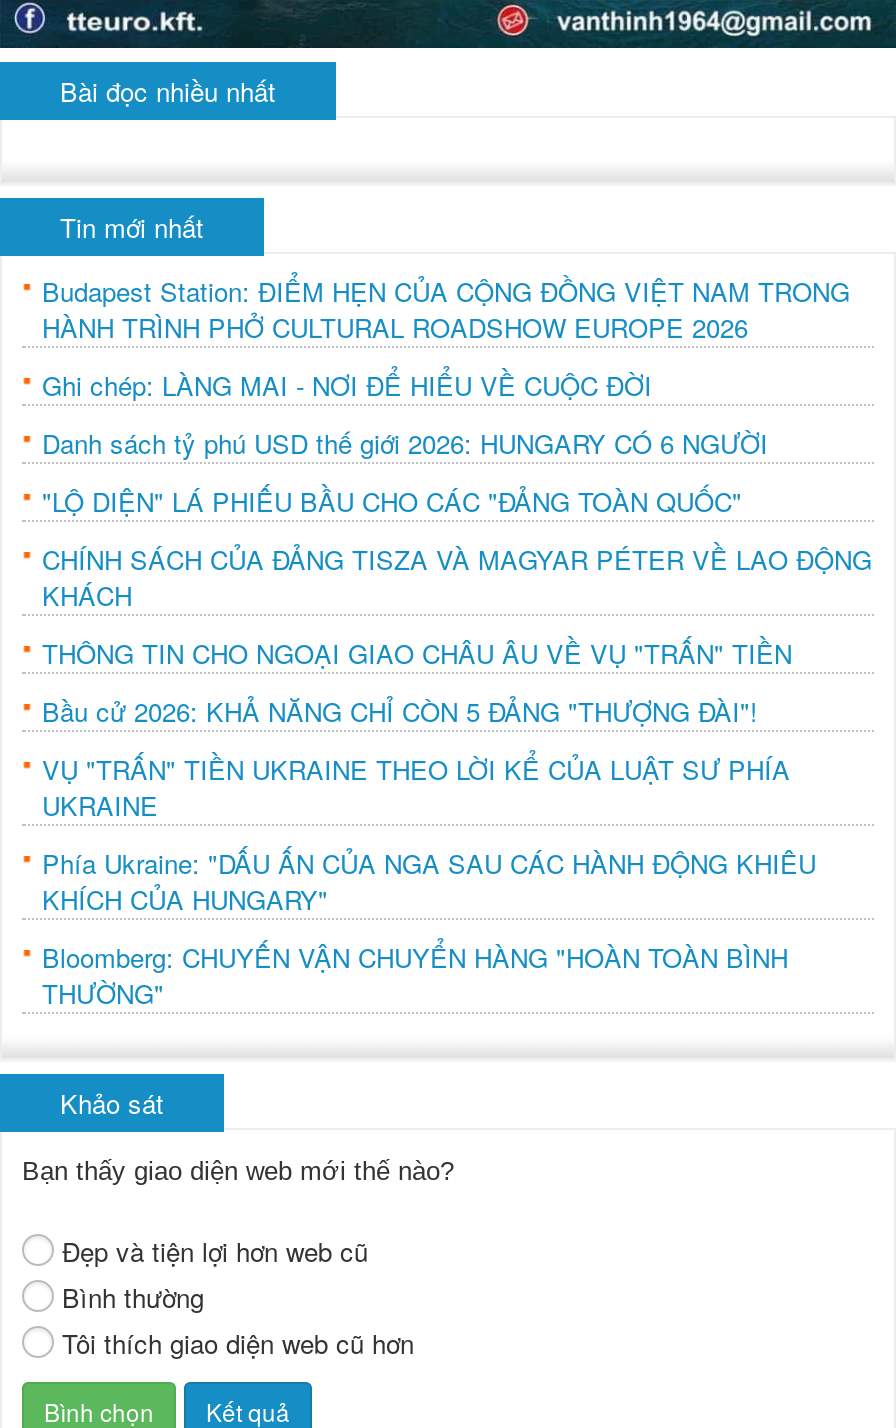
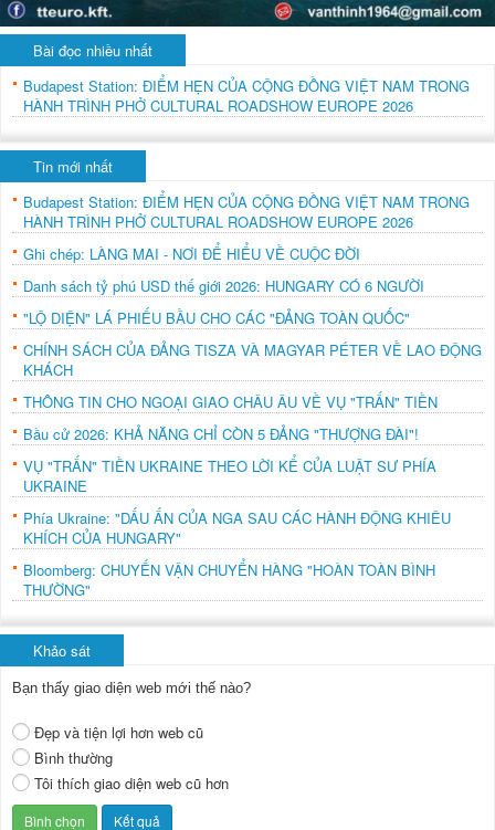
none -> [23,75,470,116] Budapest Station: ĐIỂM HẸN CỦA CỘNG ĐỒNG VIỆT NAM TRONG | HÀNH TRÌNH PHỞ CULTURAL ROADSHOW EUROPE 2026

